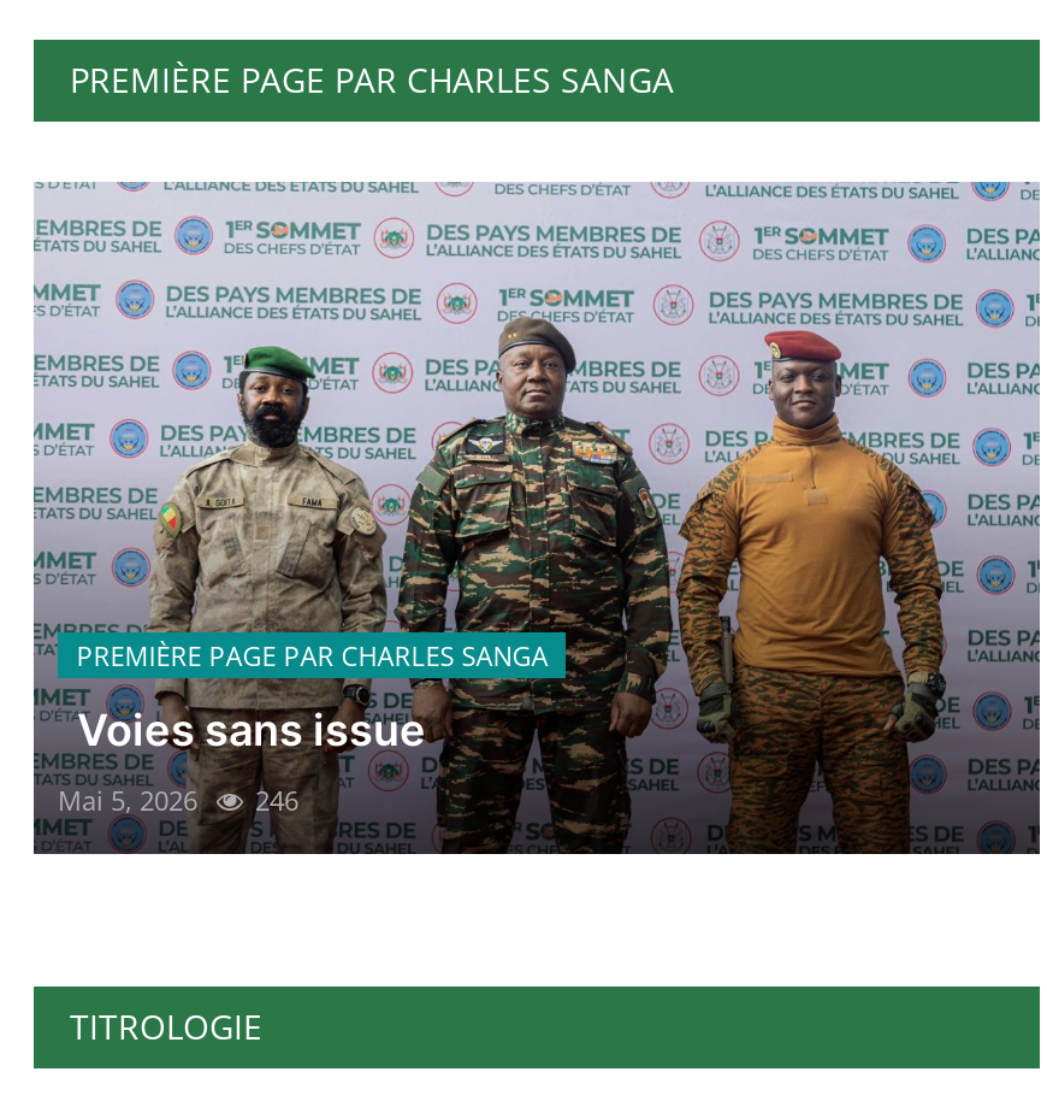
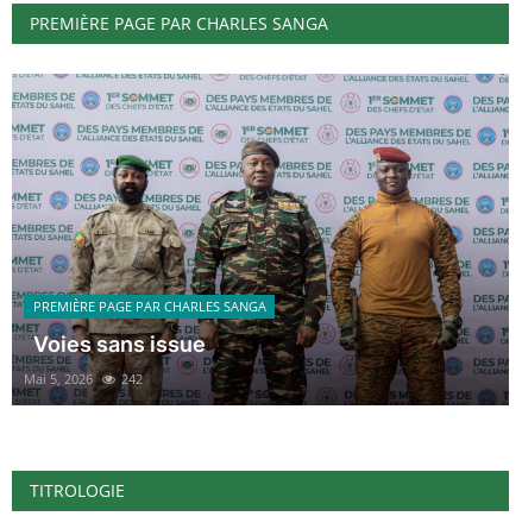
[58,783,298,819] Mai 5, 2026 246 -> [24,370,143,388] Mai 5, 2026 242

